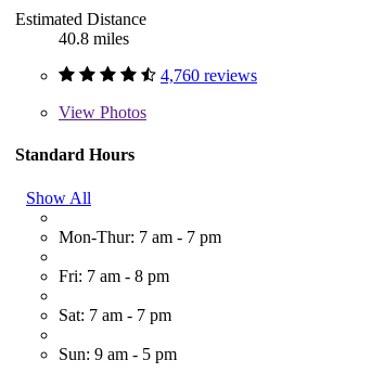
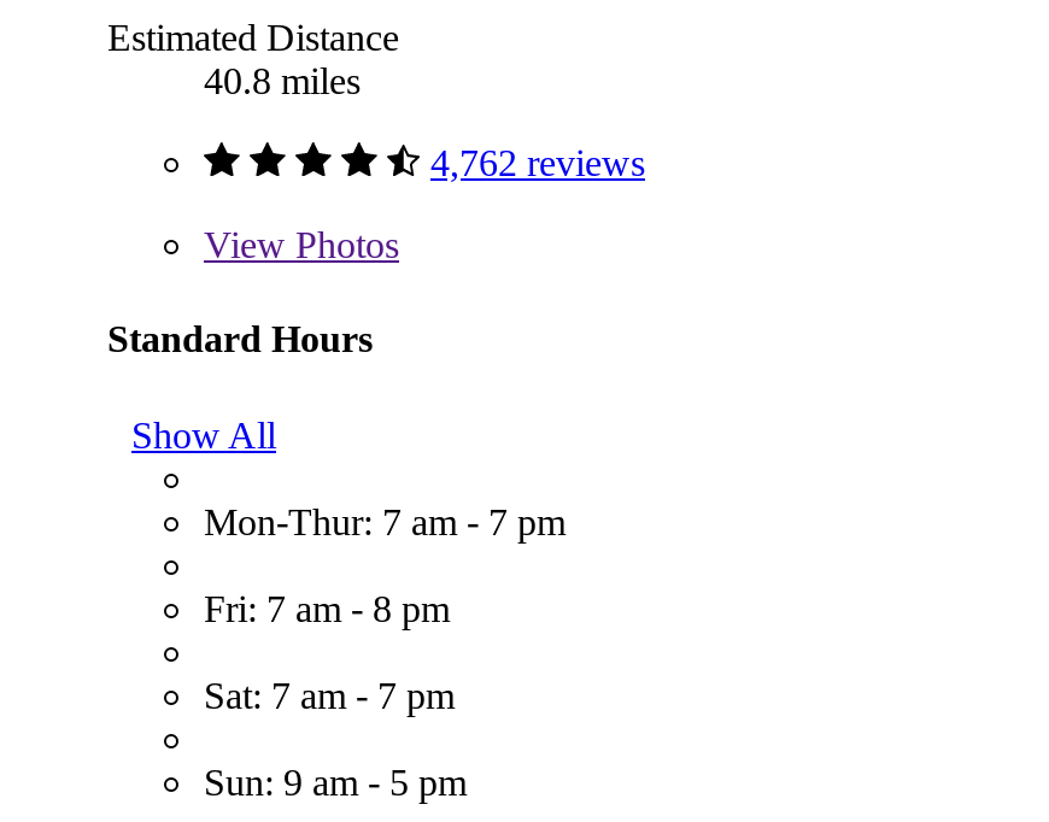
[161,66,257,85] 4,760 reviews -> [430,142,645,183] 4,762 reviews

